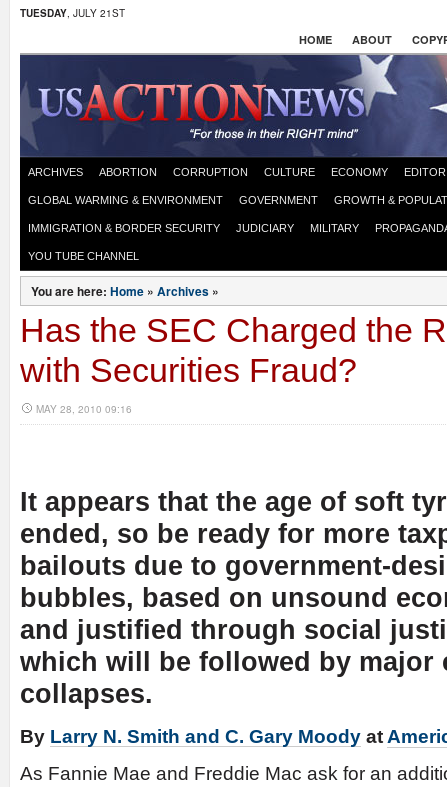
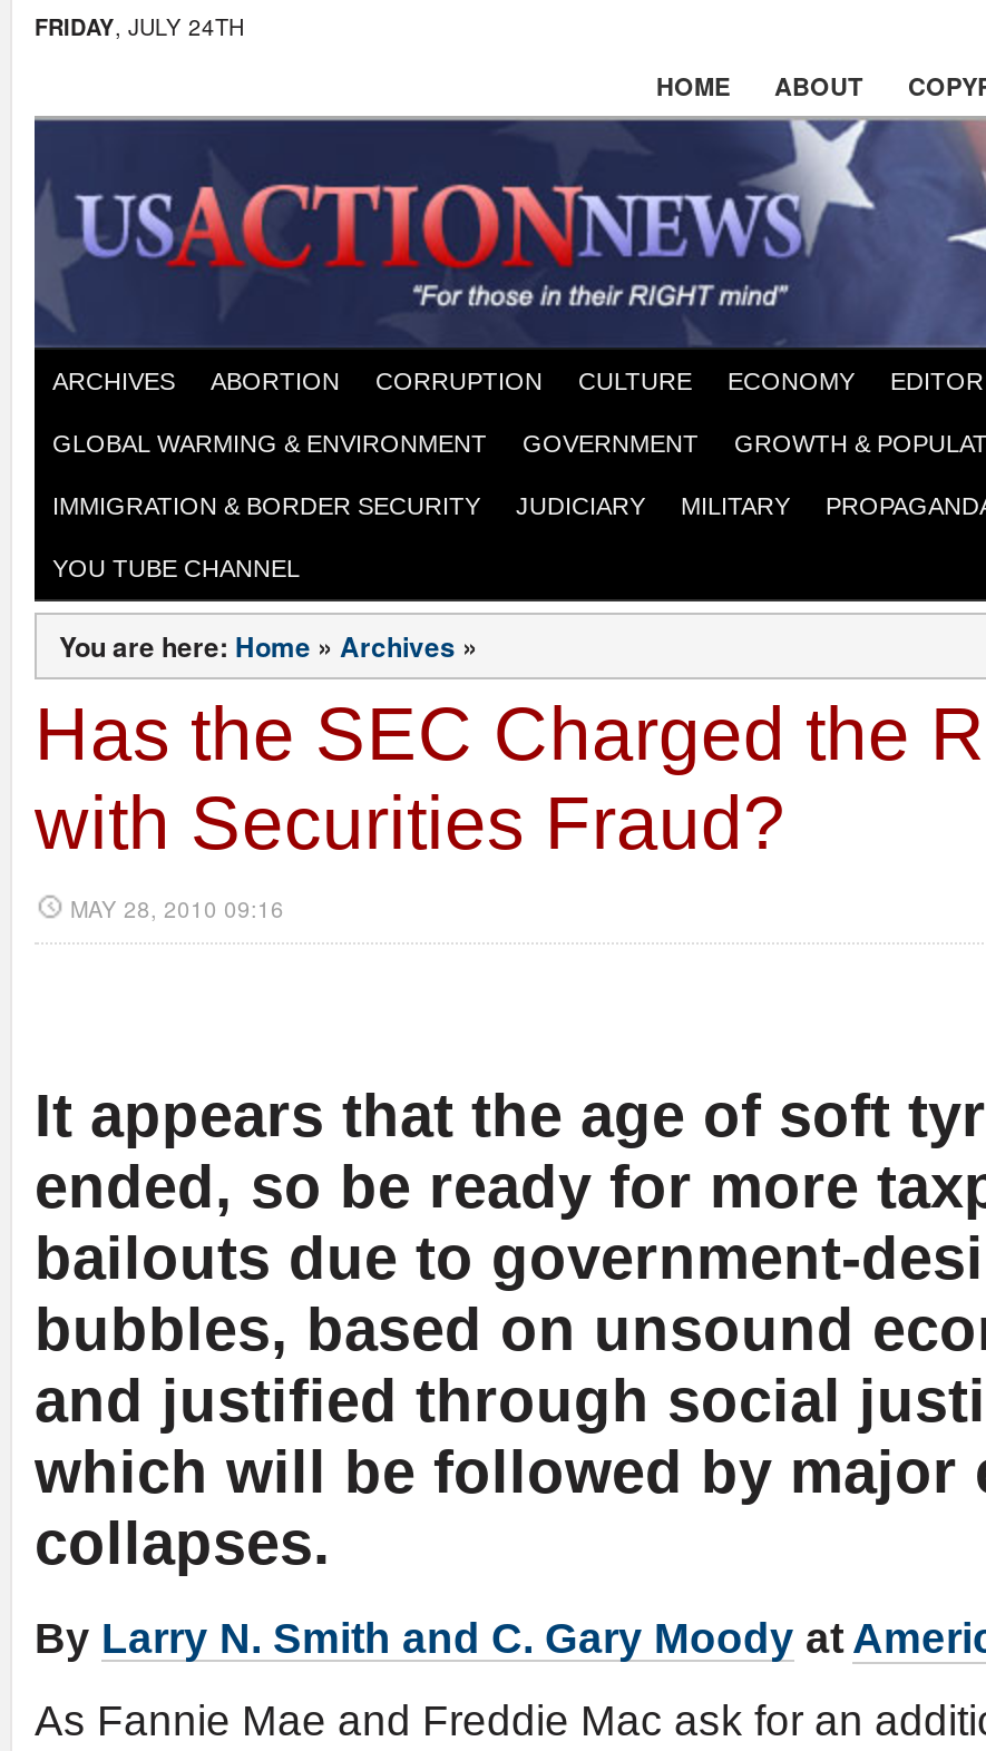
[20,6,125,20] TUESDAY, JULY 21ST -> [35,11,244,42] FRIDAY, JULY 24TH

